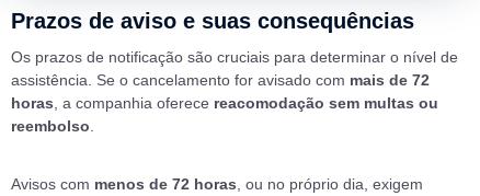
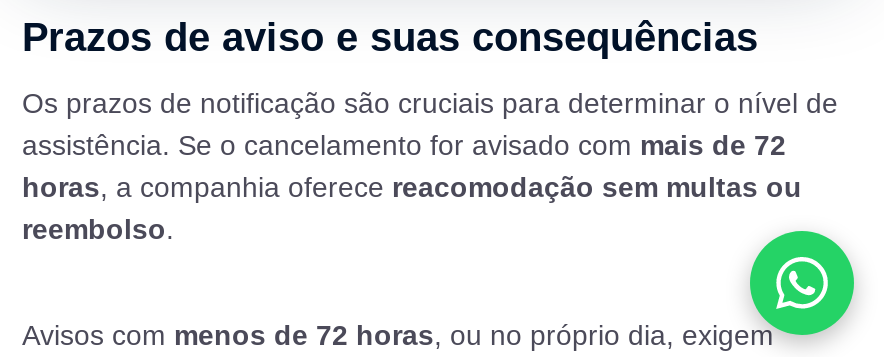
none -> [746,229,858,345] [image]

